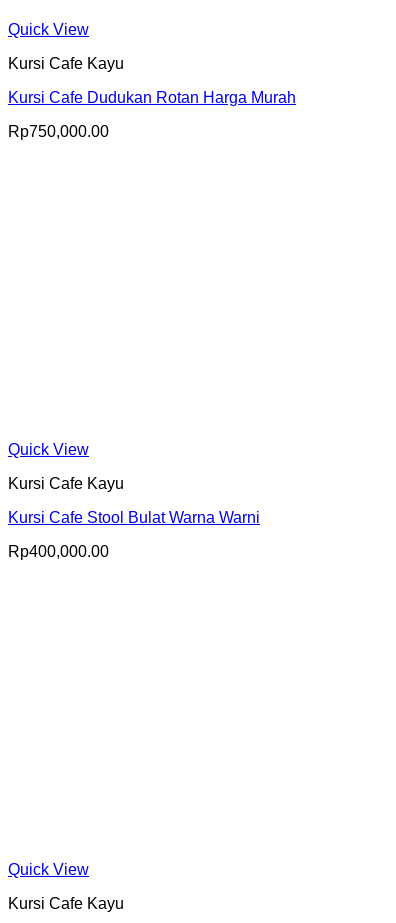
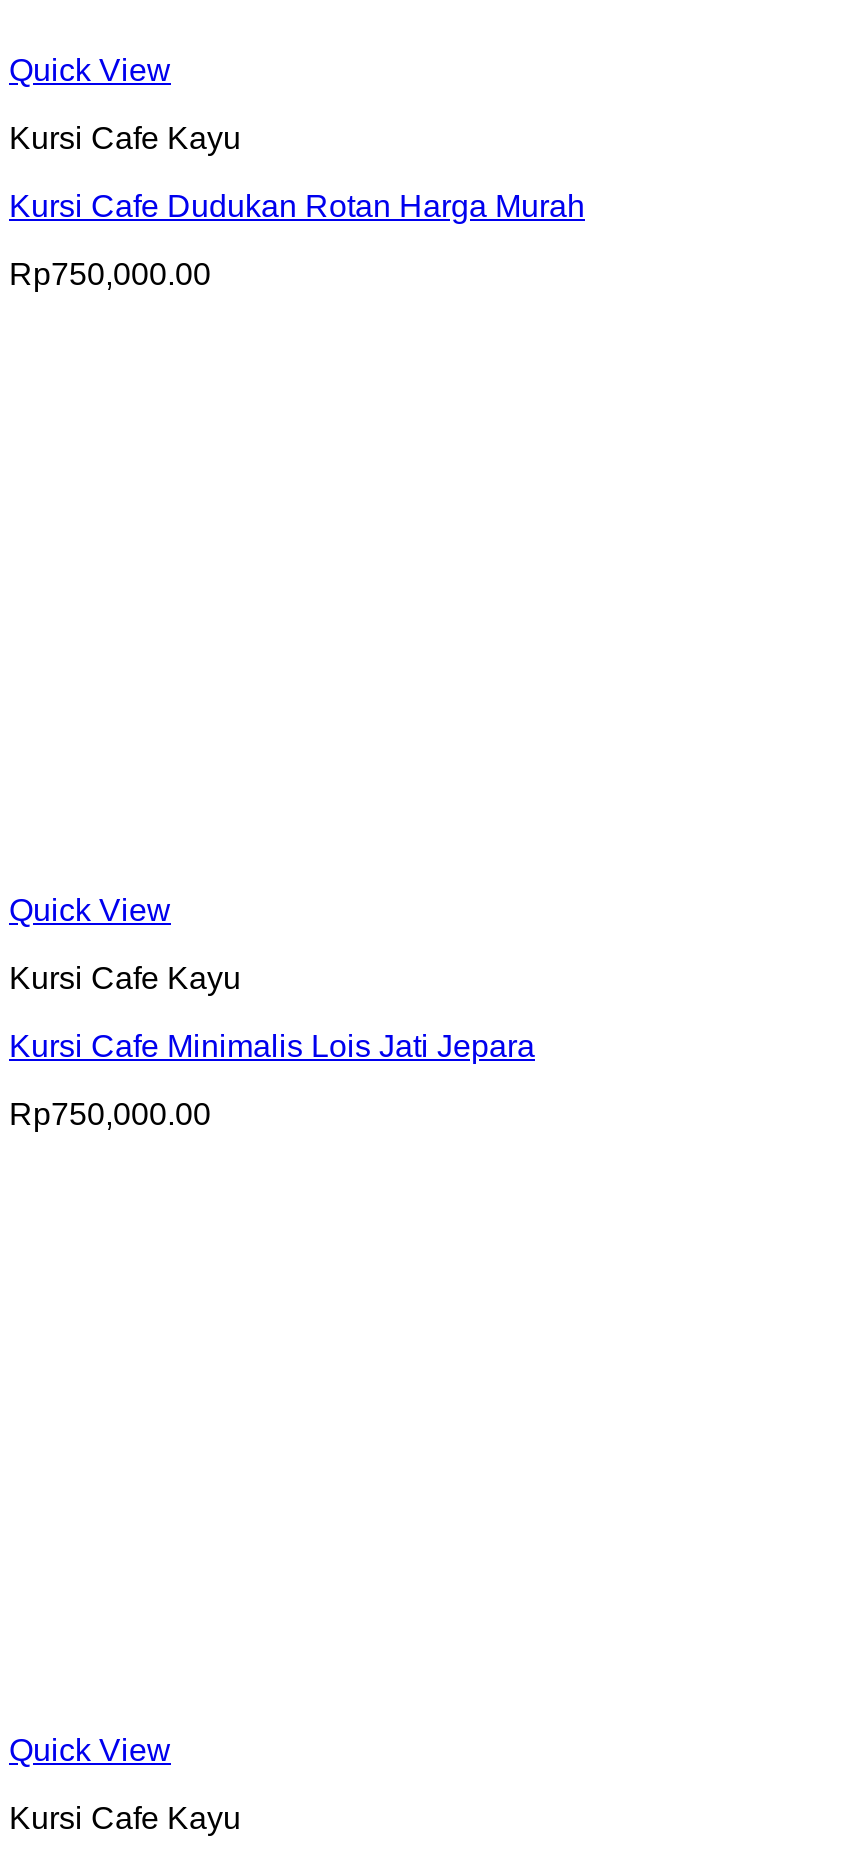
[8,509,260,526] Kursi Cafe Stool Bulat Warna Warni -> [9,1030,535,1064] Kursi Cafe Minimalis Lois Jati Jepara
[8,543,109,560] Rp400,000.00 -> [9,1098,211,1132] Rp750,000.00

